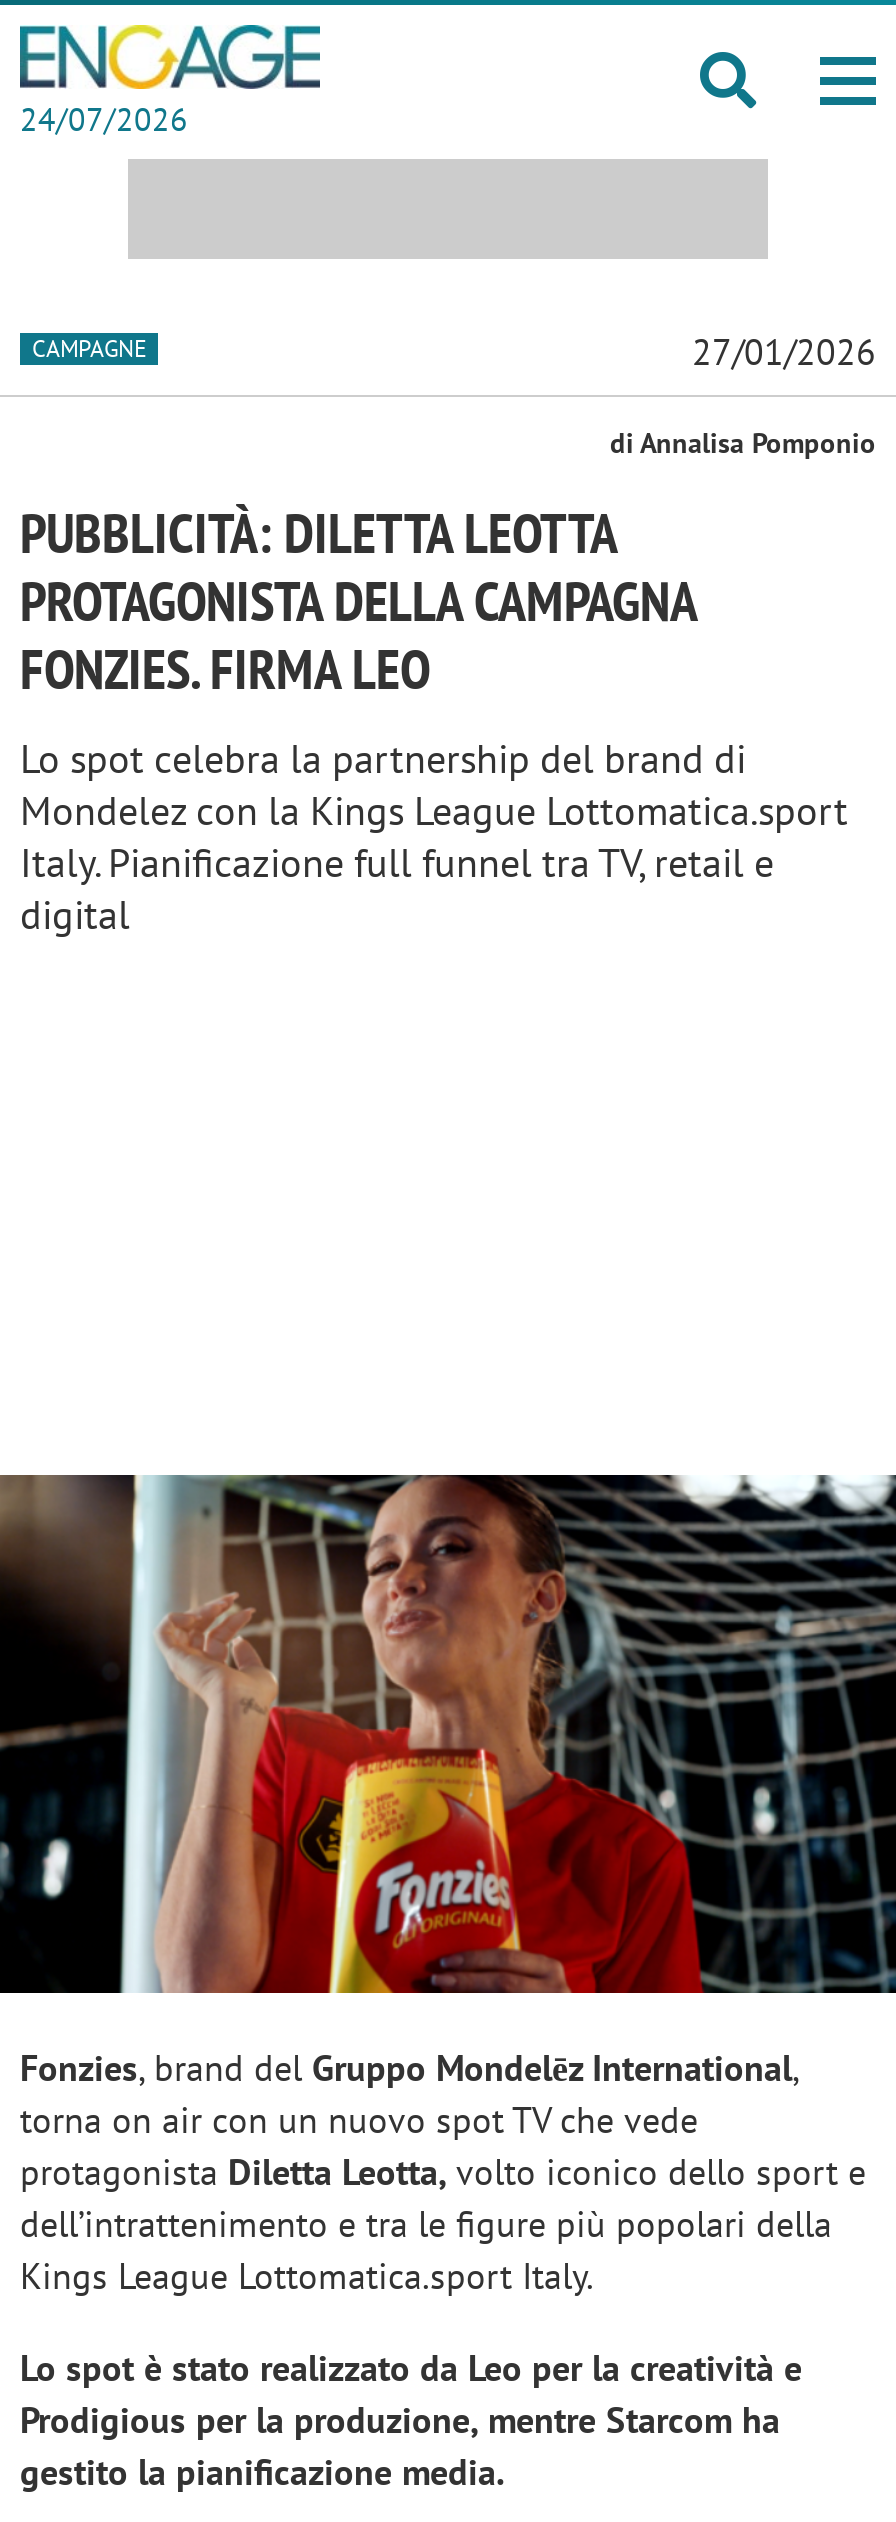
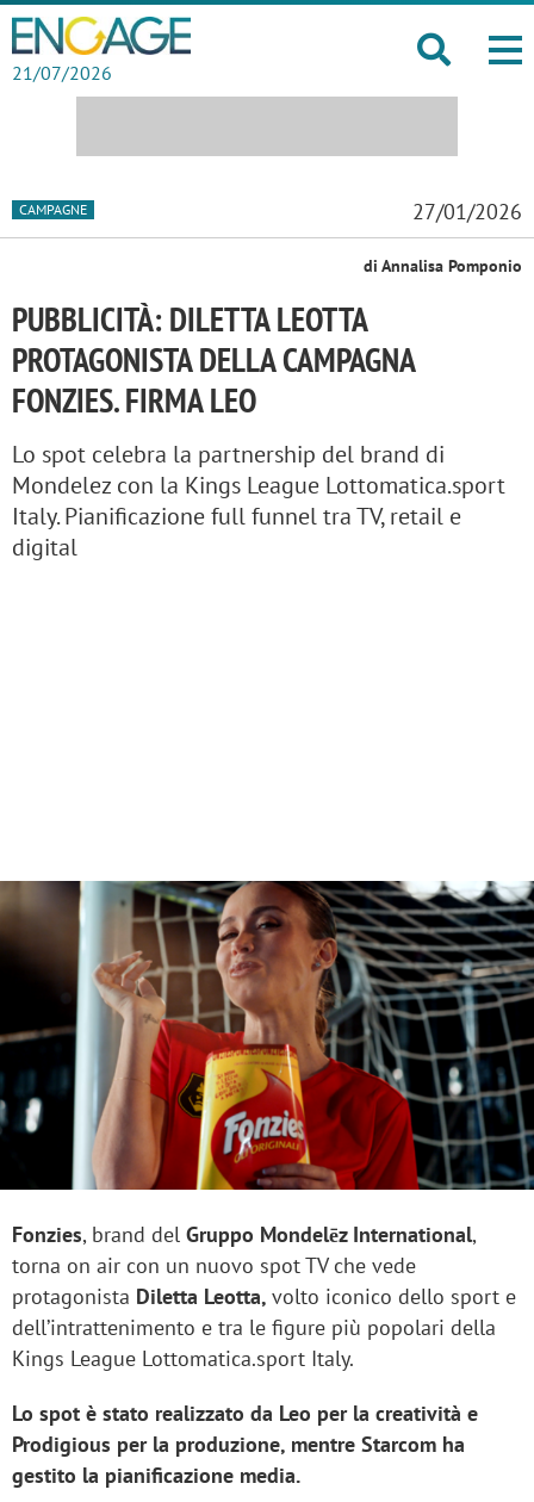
[20,99,188,139] 24/07/2026 -> [12,61,112,84] 21/07/2026

